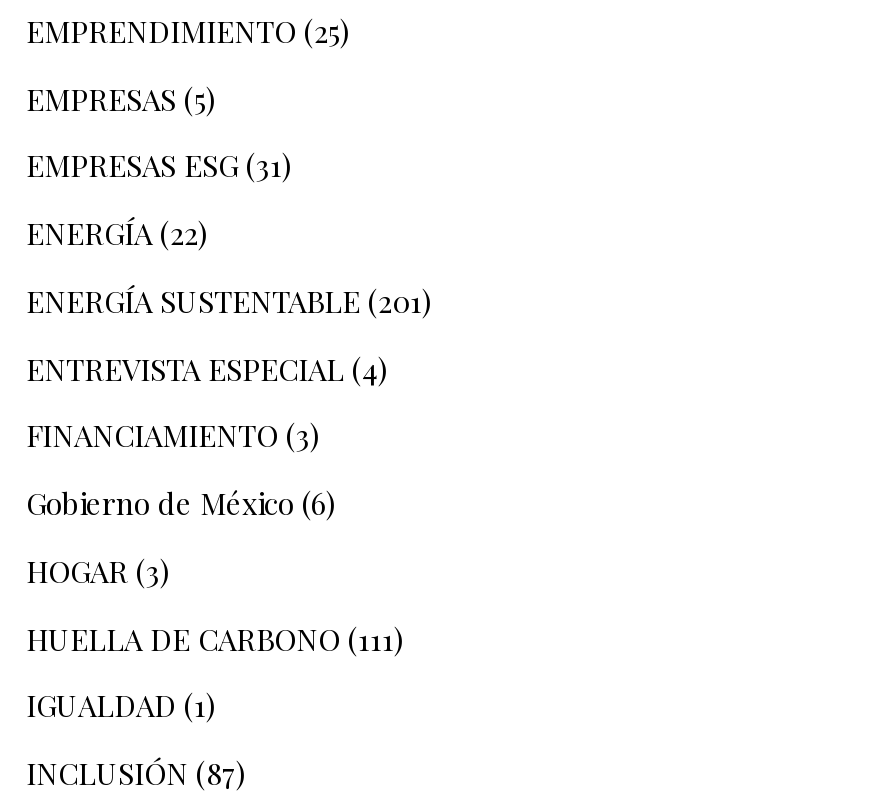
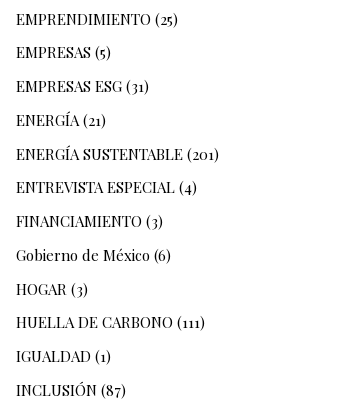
[26,214,208,254] ENERGÍA (22) -> [16,110,106,130] ENERGÍA (21)

